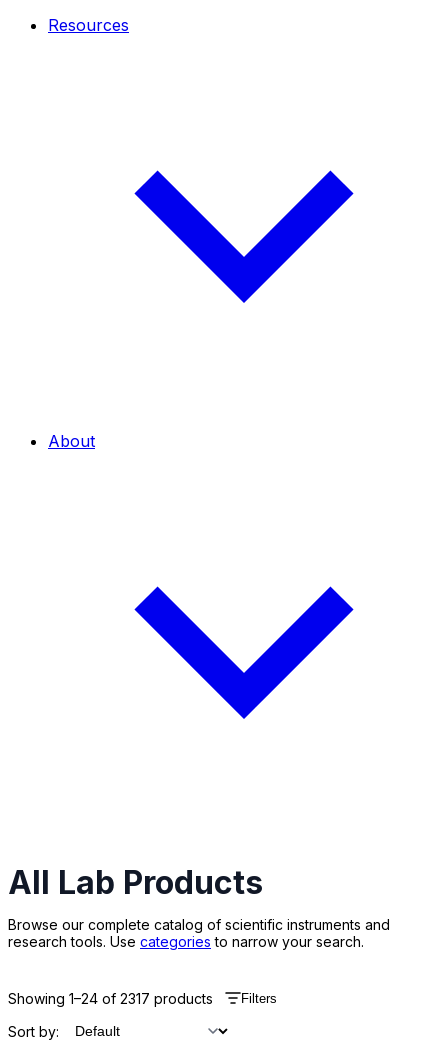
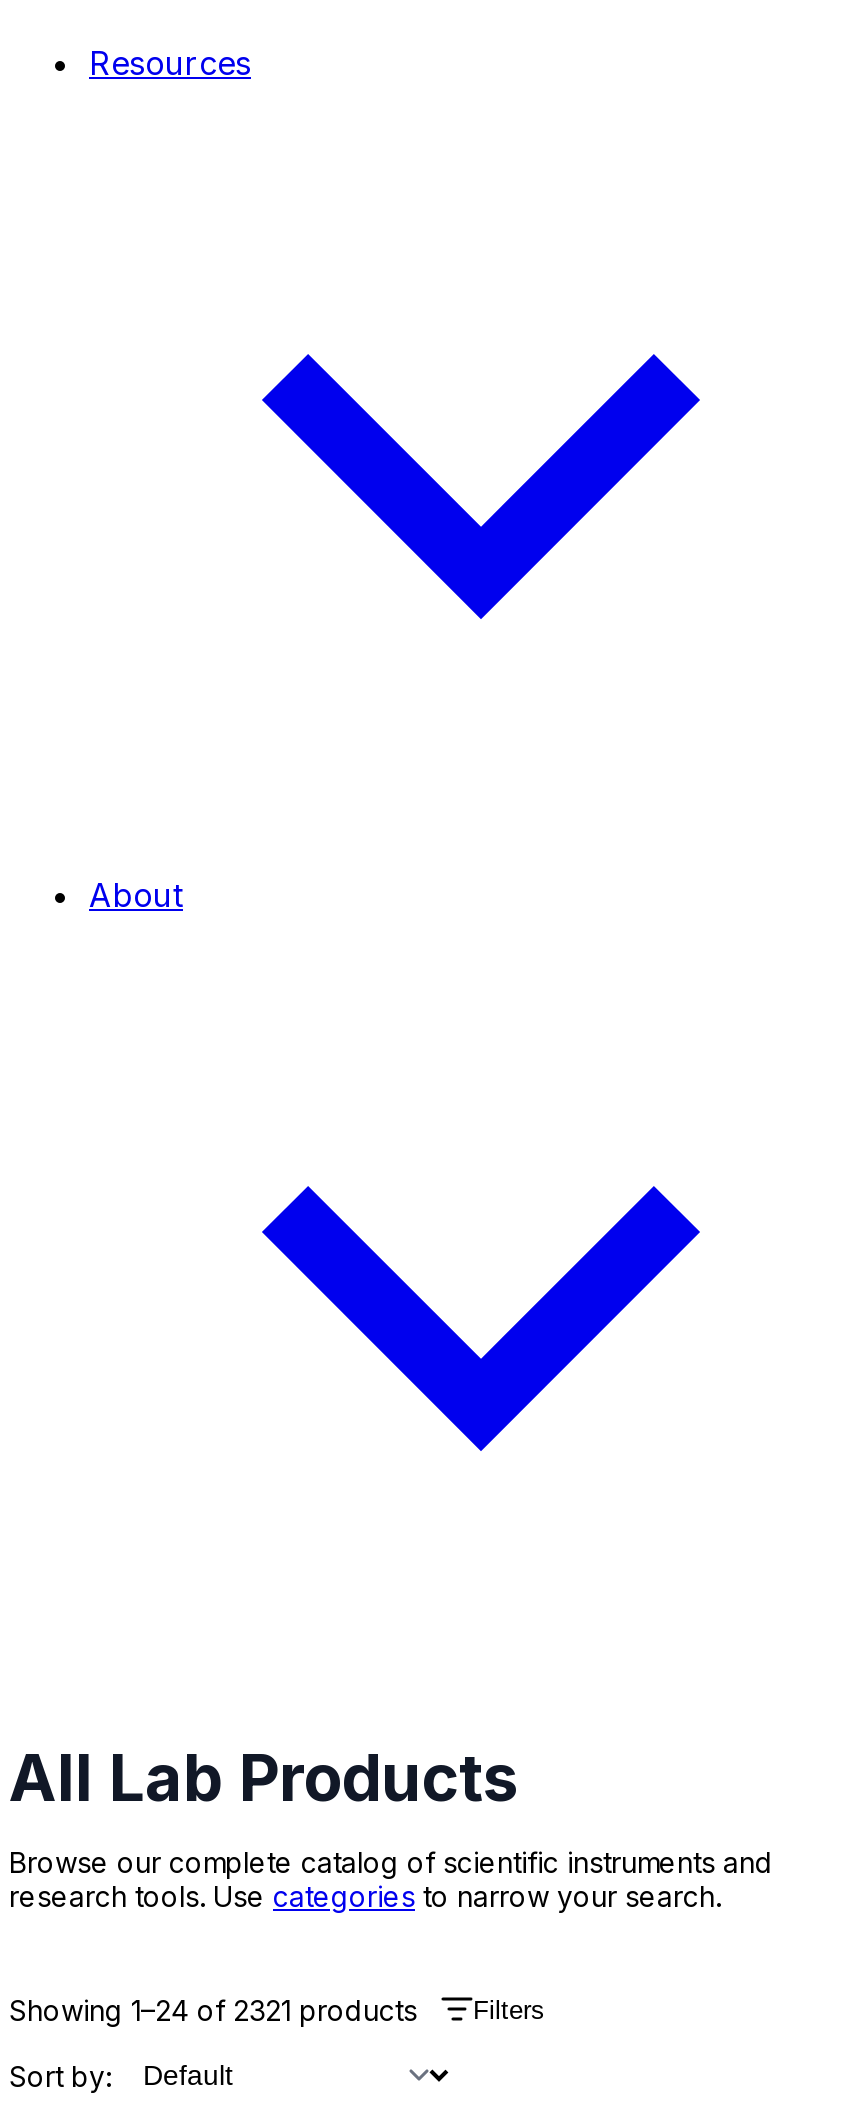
[8,989,213,1006] Showing 1–24 of 2317 products -> [9,1992,417,2026] Showing 1–24 of 2321 products

